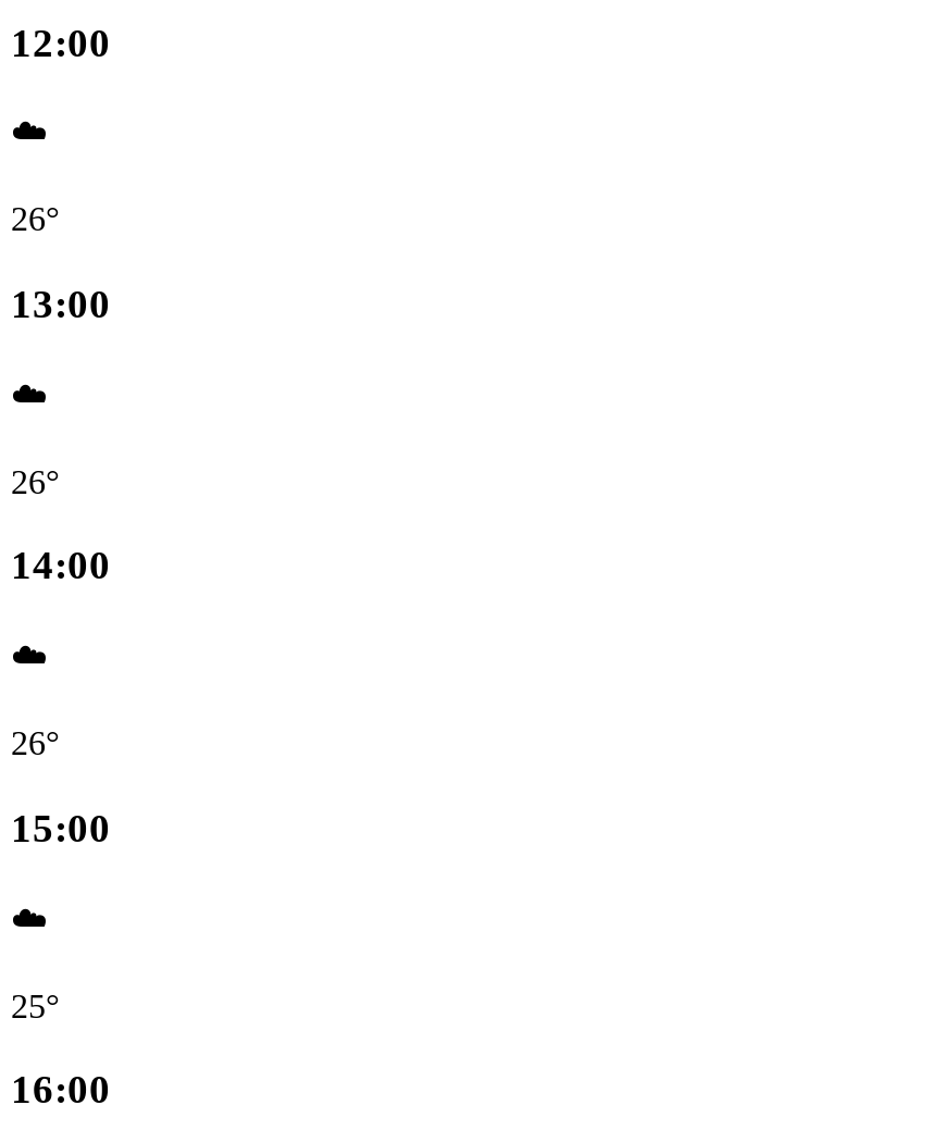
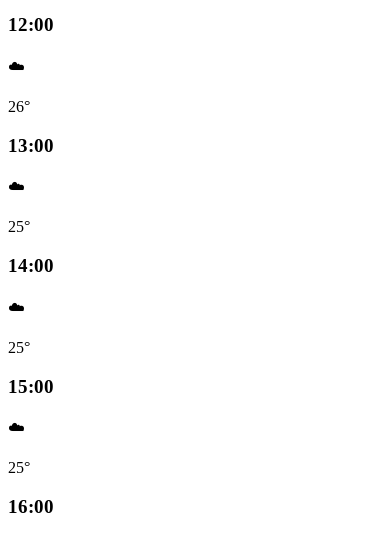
[11,463,59,500] 26° -> [8,218,30,235] 25°
[11,725,59,762] 26° -> [8,339,30,356] 25°

